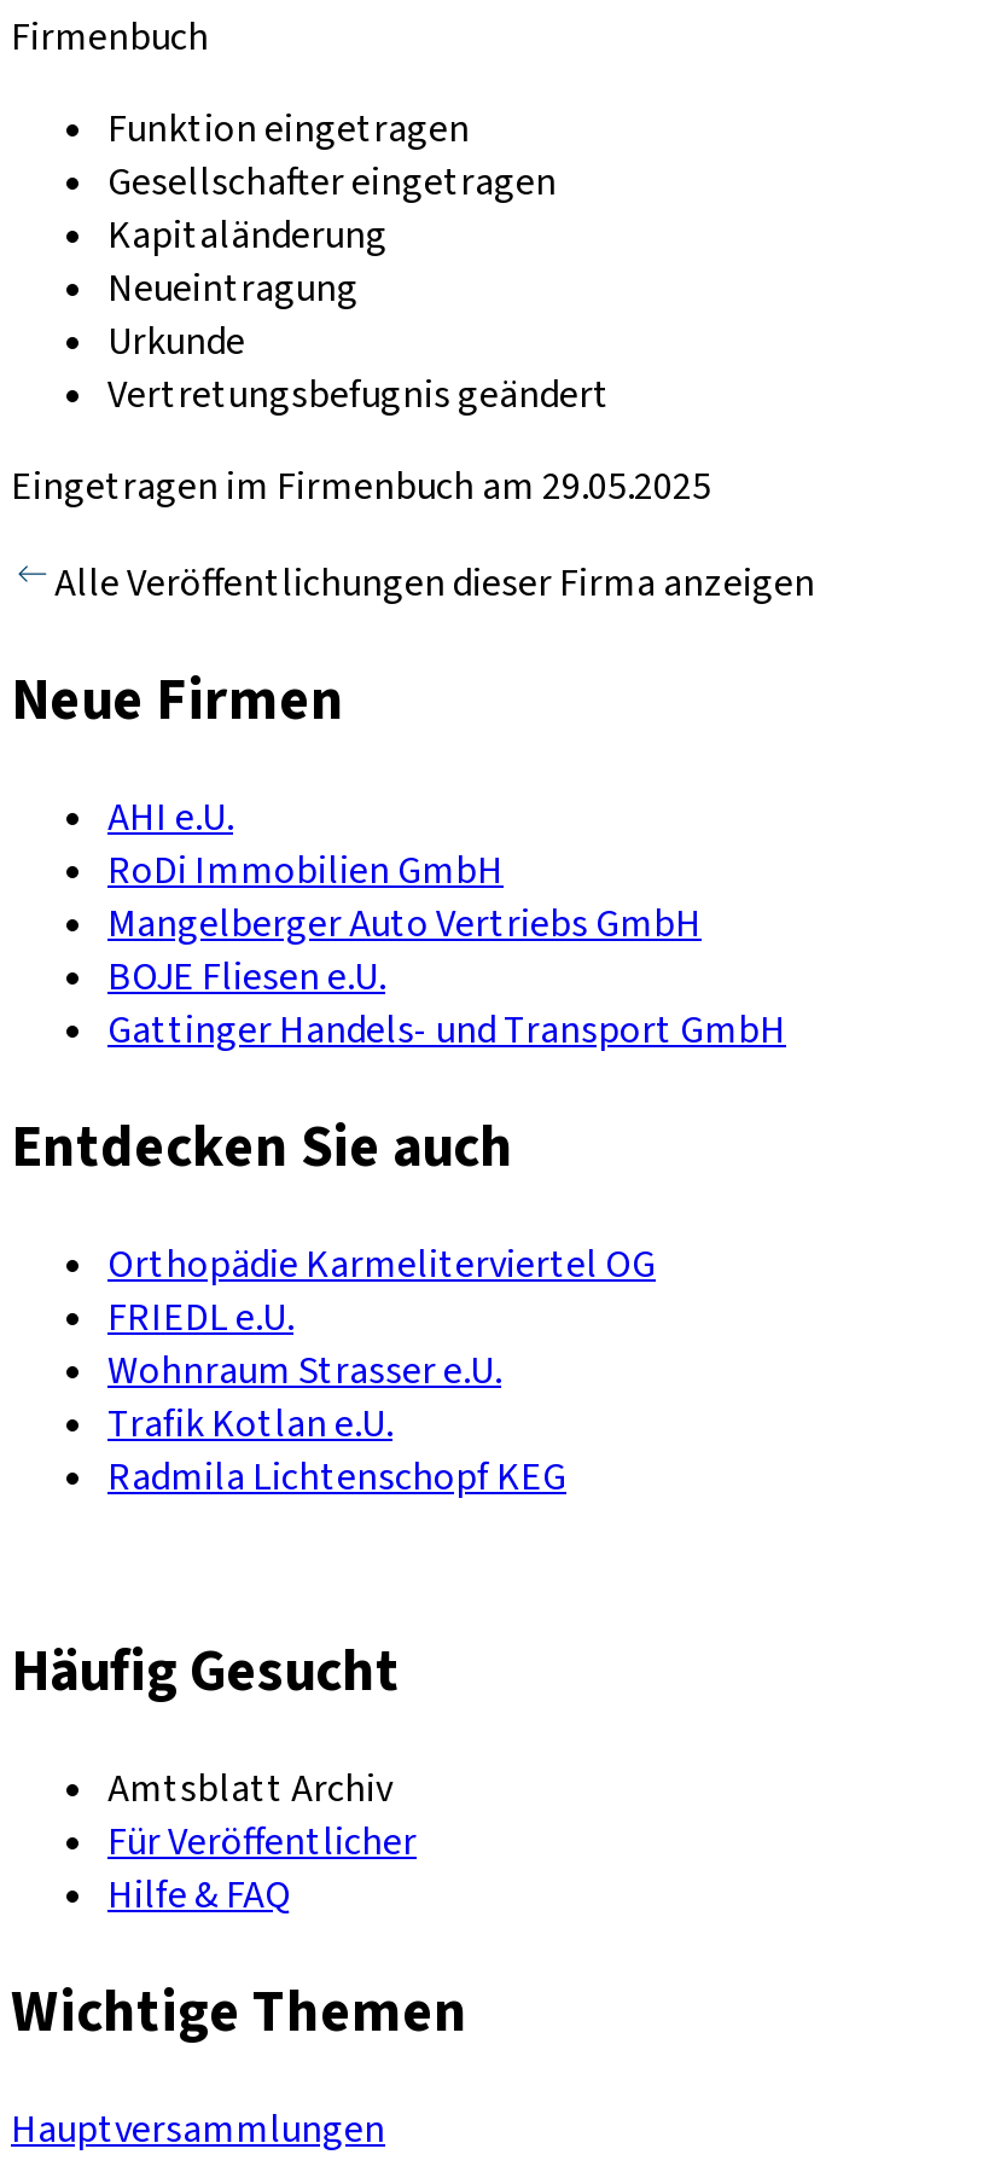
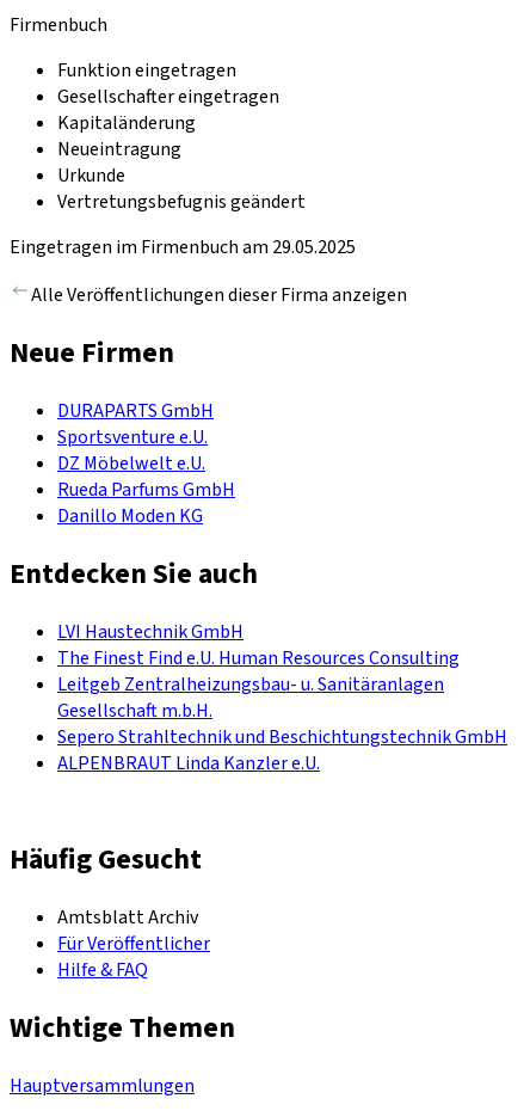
[107,791,786,1057] AHI e.U. | RoDi Immobilien GmbH | Mangelberger Auto Vertriebs GmbH | BOJE Fliesen e.U. | Gattinger Handels- und Transport GmbH -> [57,398,235,529] DURAPARTS GmbH | Sportsventure e.U. | DZ Möbelwelt e.U. | Rueda Parfums GmbH | Danillo Moden KG
[107,1238,656,1503] Orthopädie Karmeliterviertel OG | FRIEDL e.U. | Wohnraum Strasser e.U. | Trafik Kotlan e.U. | Radmila Lichtenschopf KEG -> [57,619,507,776] LVI Haustechnik GmbH | The Finest Find e.U. Human Resources Consulting | Leitgeb Zentralheizungsbau- u. Sanitäranlagen | Gesellschaft m.b.H. | Sepero Strahltechnik und Beschichtungstechnik GmbH | ALPENBRAUT Linda Kanzler e.U.

